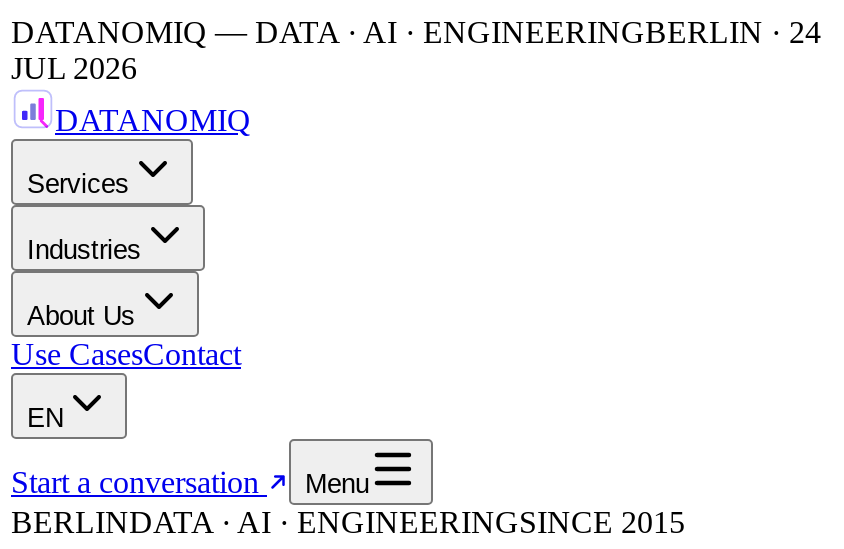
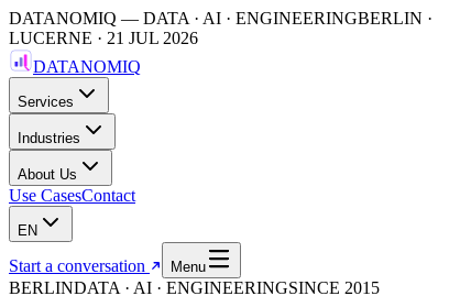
[11,15,821,85] DATANOMIQ — DATA · AI · ENGINEERINGBERLIN · 24 | JUL 2026 -> [9,9,432,47] DATANOMIQ — DATA · AI · ENGINEERINGBERLIN · | LUCERNE · 21 JUL 2026

